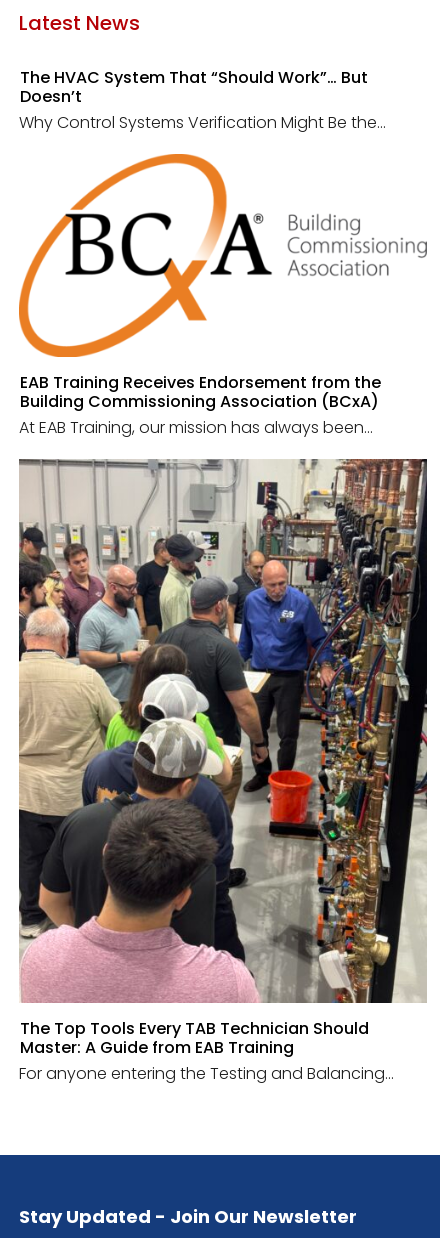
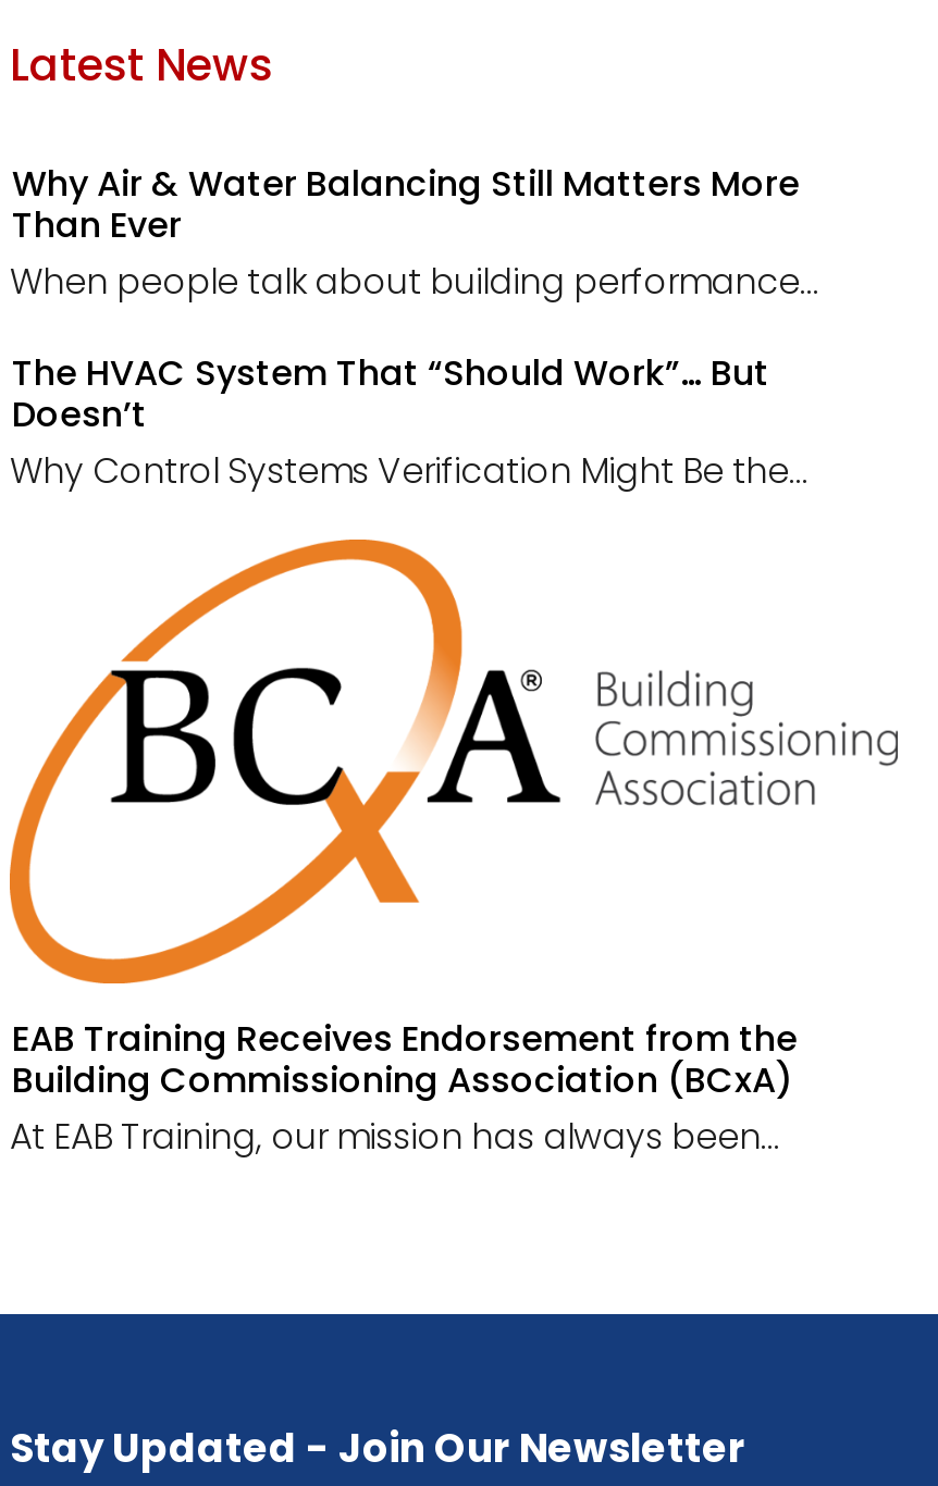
none -> [10,160,819,308] Why Air & Water Balancing Still Matters More | Than Ever | When people talk about building performance...
moved [19,66,386,439] -> [10,349,809,1162]: [image] | The HVAC System That “Should Work”… But | Doesn’t | Why Control Systems Verification Might Be the... | EAB Training Receives Endorsement from the | Building Commissioning Association (BCxA) | At EAB Training, our mission has always been...
[18,458,428,1085] [image] | The Top Tools Every TAB Technician Should | Master: A Guide from EAB Training | For anyone entering the Testing and Balancing... -> none

